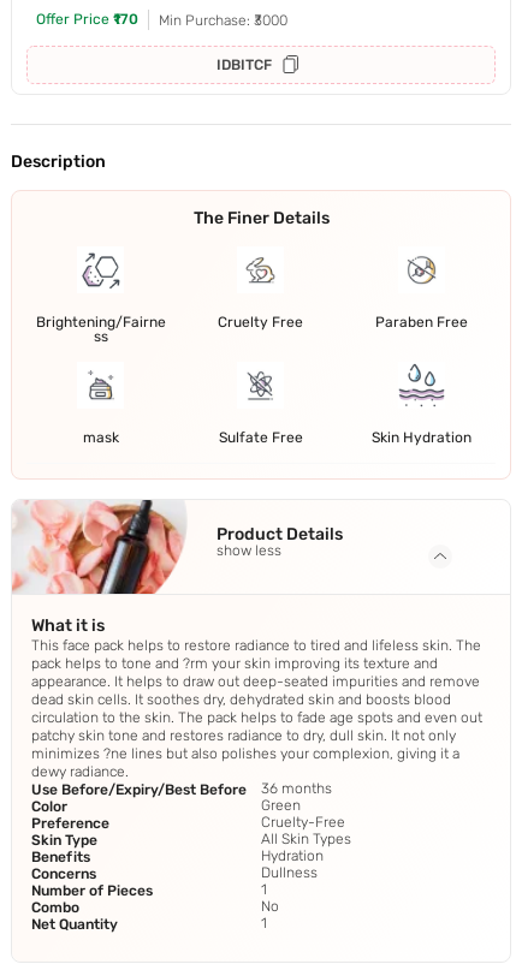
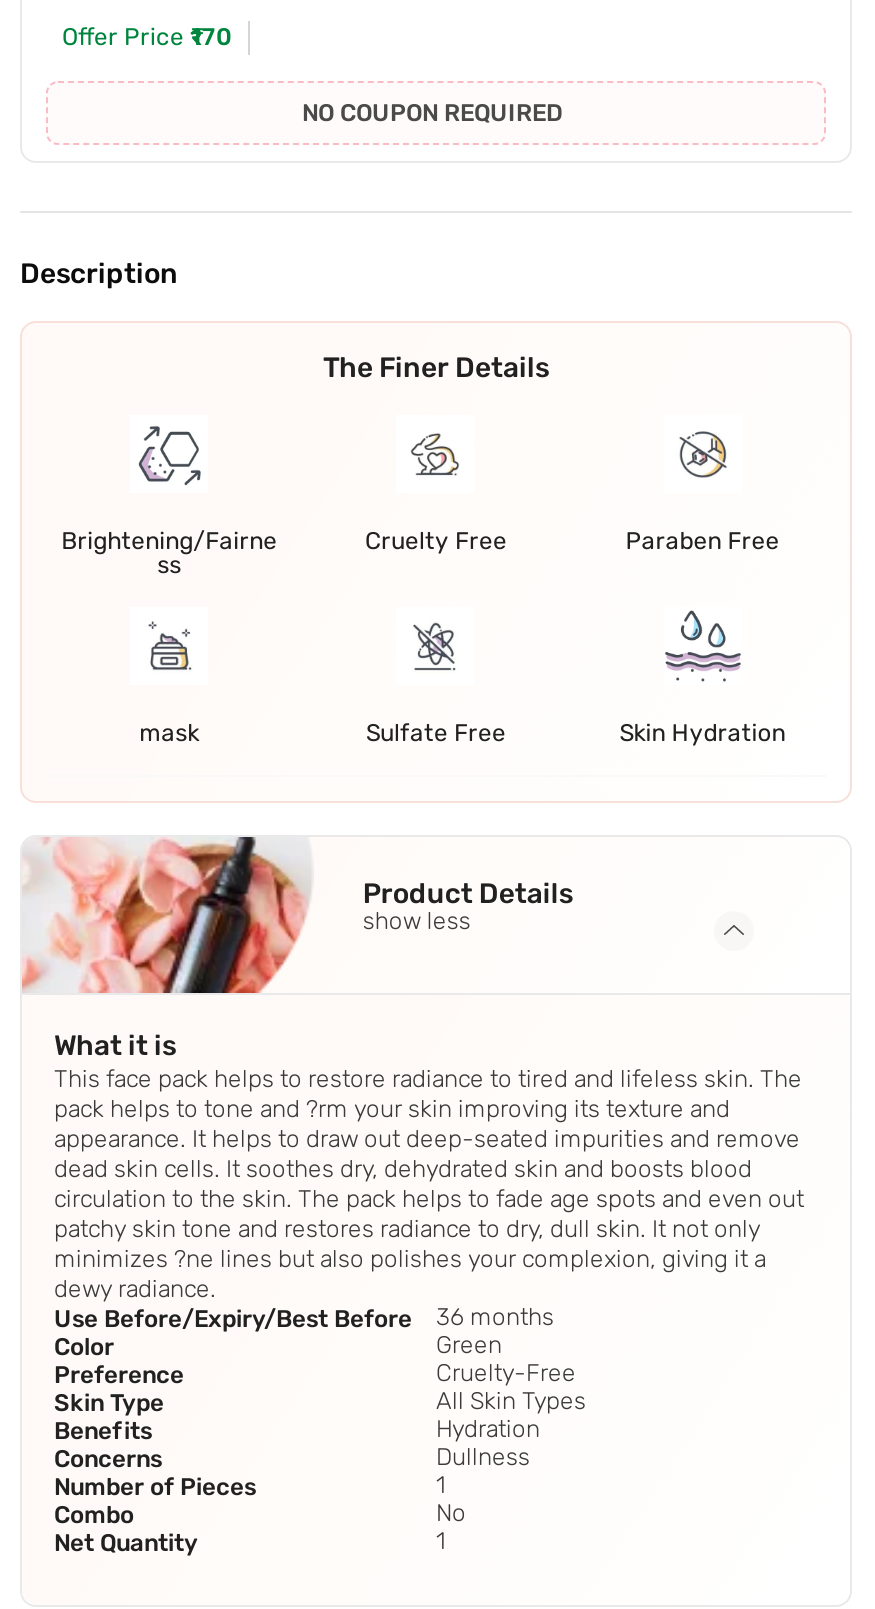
[159,12,287,74] Min Purchase: ₹3000 | IDBITCF -> [302,100,562,128] NO COUPON REQUIRED

